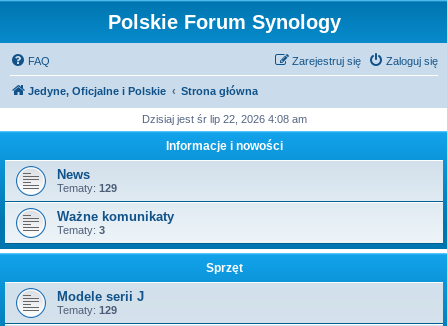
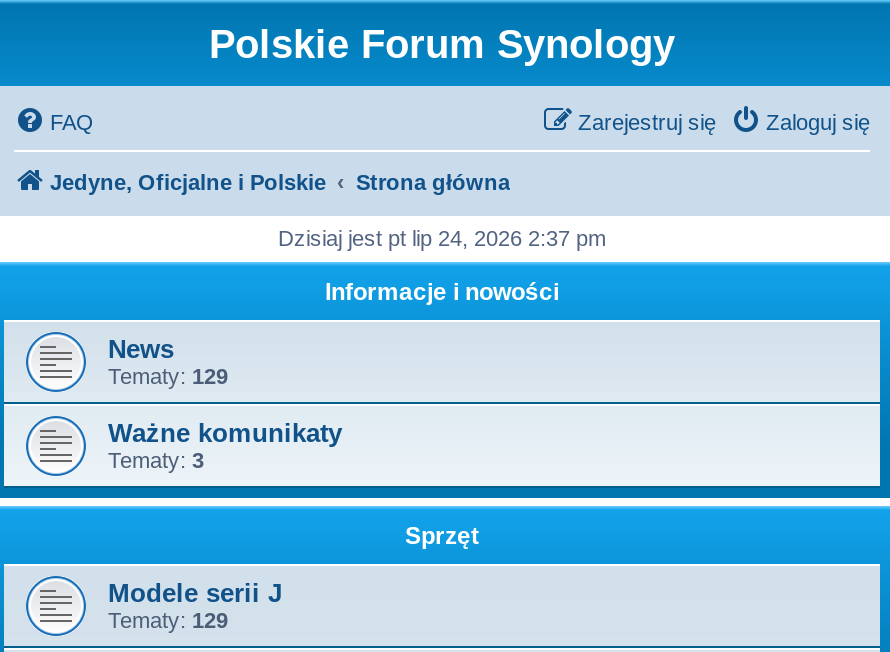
[141,113,306,125] Dzisiaj jest śr lip 22, 2026 4:08 am -> [278,226,606,250] Dzisiaj jest pt lip 24, 2026 2:37 pm

